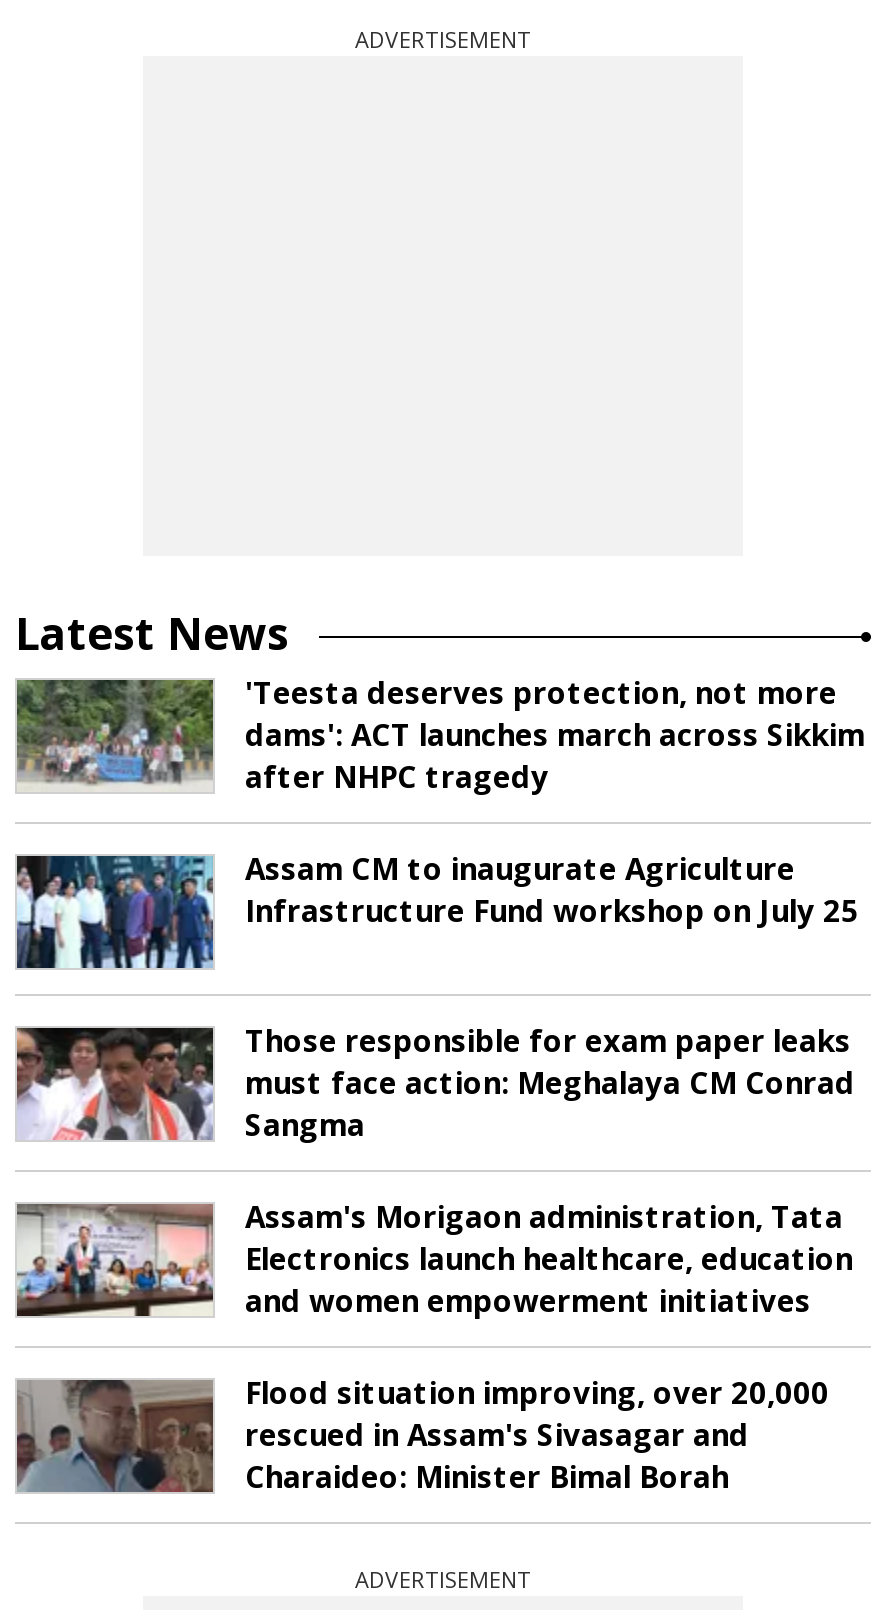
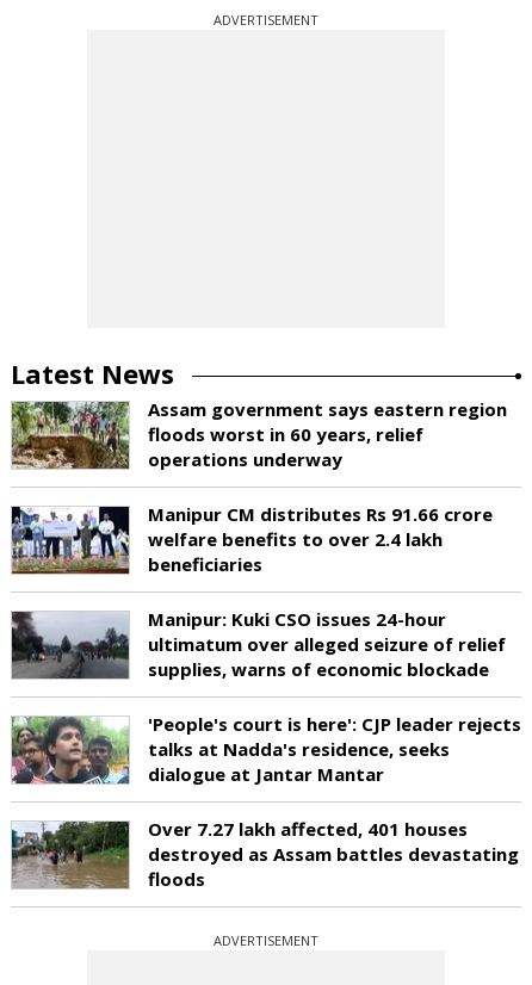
[17,672,865,796] [image] | 'Teesta deserves protection, not more | dams': ACT launches march across Sikkim | after NHPC tragedy -> [12,397,507,471] [image] | Assam government says eastern region | floods worst in 60 years, relief | operations underway
[15,848,859,970] [image] | Assam CM to inaugurate Agriculture | Infrastructure Fund workshop on July 25 -> [11,502,493,576] [image] | Manipur CM distributes Rs 91.66 crore | welfare benefits to over 2.4 lakh | beneficiaries
[15,1020,855,1144] [image] | Those responsible for exam paper leaks | must face action: Meghalaya CM Conrad | Sangma -> [11,607,506,681] [image] | Manipur: Kuki CSO issues 24-hour | ultimatum over alleged seizure of relief | supplies, warns of economic blockade
[15,1196,853,1320] [image] | Assam's Morigaon administration, Tata | Electronics launch healthcare, education | and women empowerment initiatives -> [11,712,521,786] [image] | 'People's court is here': CJP leader rejects | talks at Nadda's residence, seeks | dialogue at Jantar Mantar
[15,1372,829,1496] [image] | Flood situation improving, over 20,000 | rescued in Assam's Sivasagar and | Charaideo: Minister Bimal Borah -> [11,817,519,891] [image] | Over 7.27 lakh affected, 401 houses | destroyed as Assam battles devastating | floods

